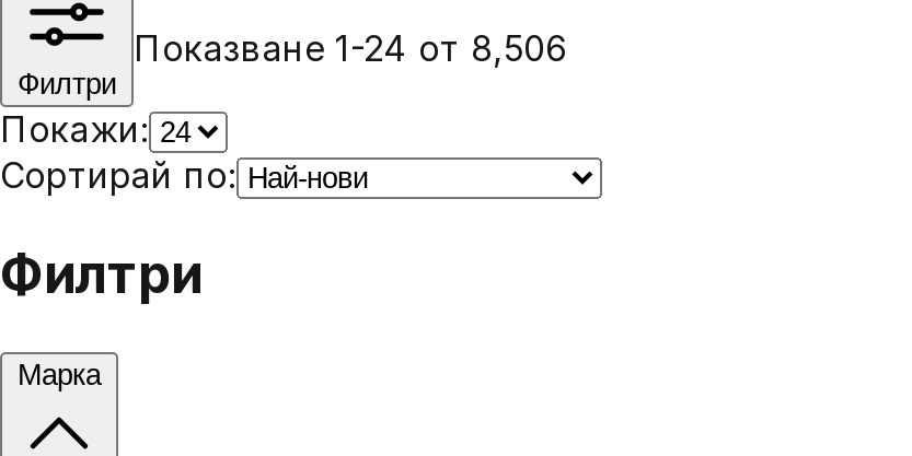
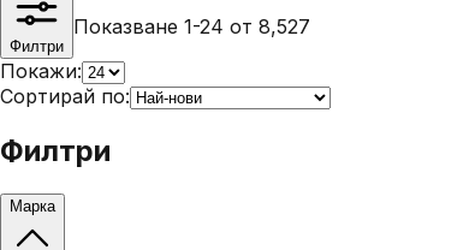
[134,26,567,70] Показване 1-24 от 8,506 -> [73,14,310,38] Показване 1-24 от 8,527

